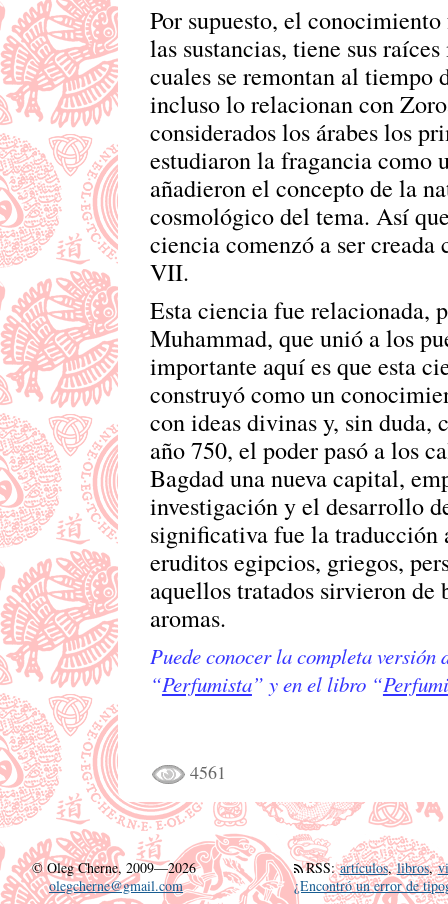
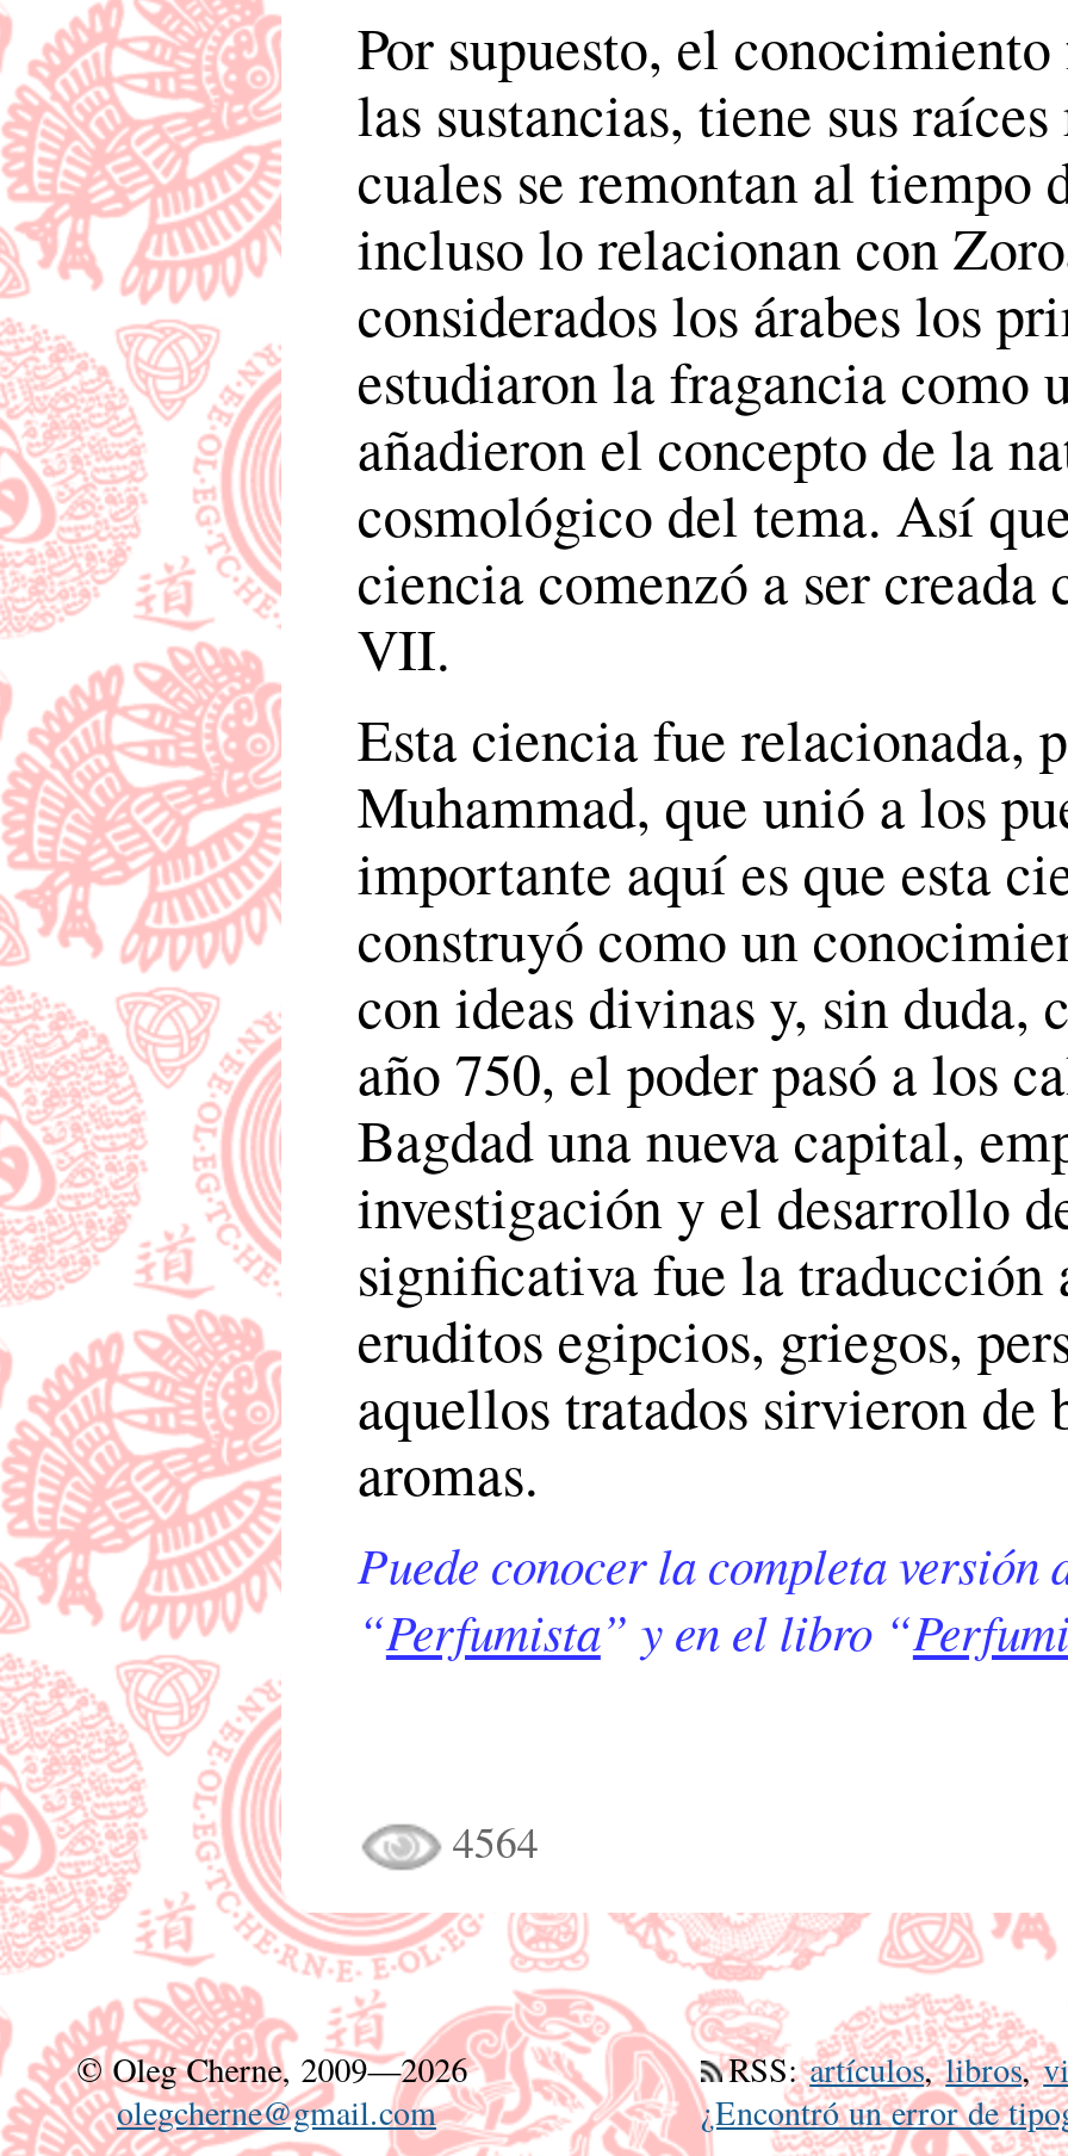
[190,760,226,784] 4561 -> [453,1813,539,1870] 4564

